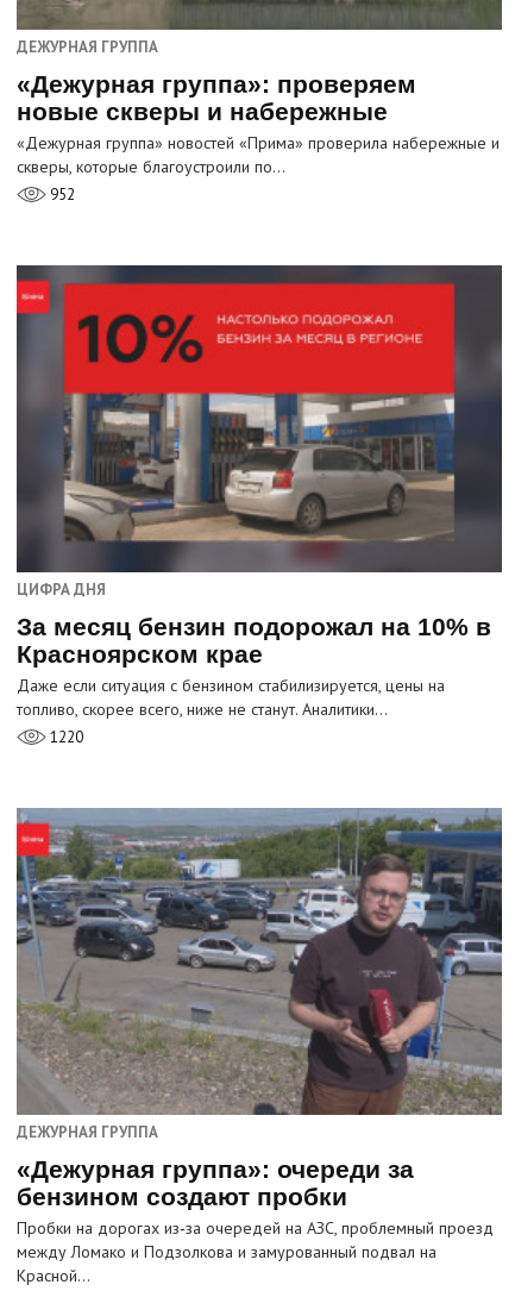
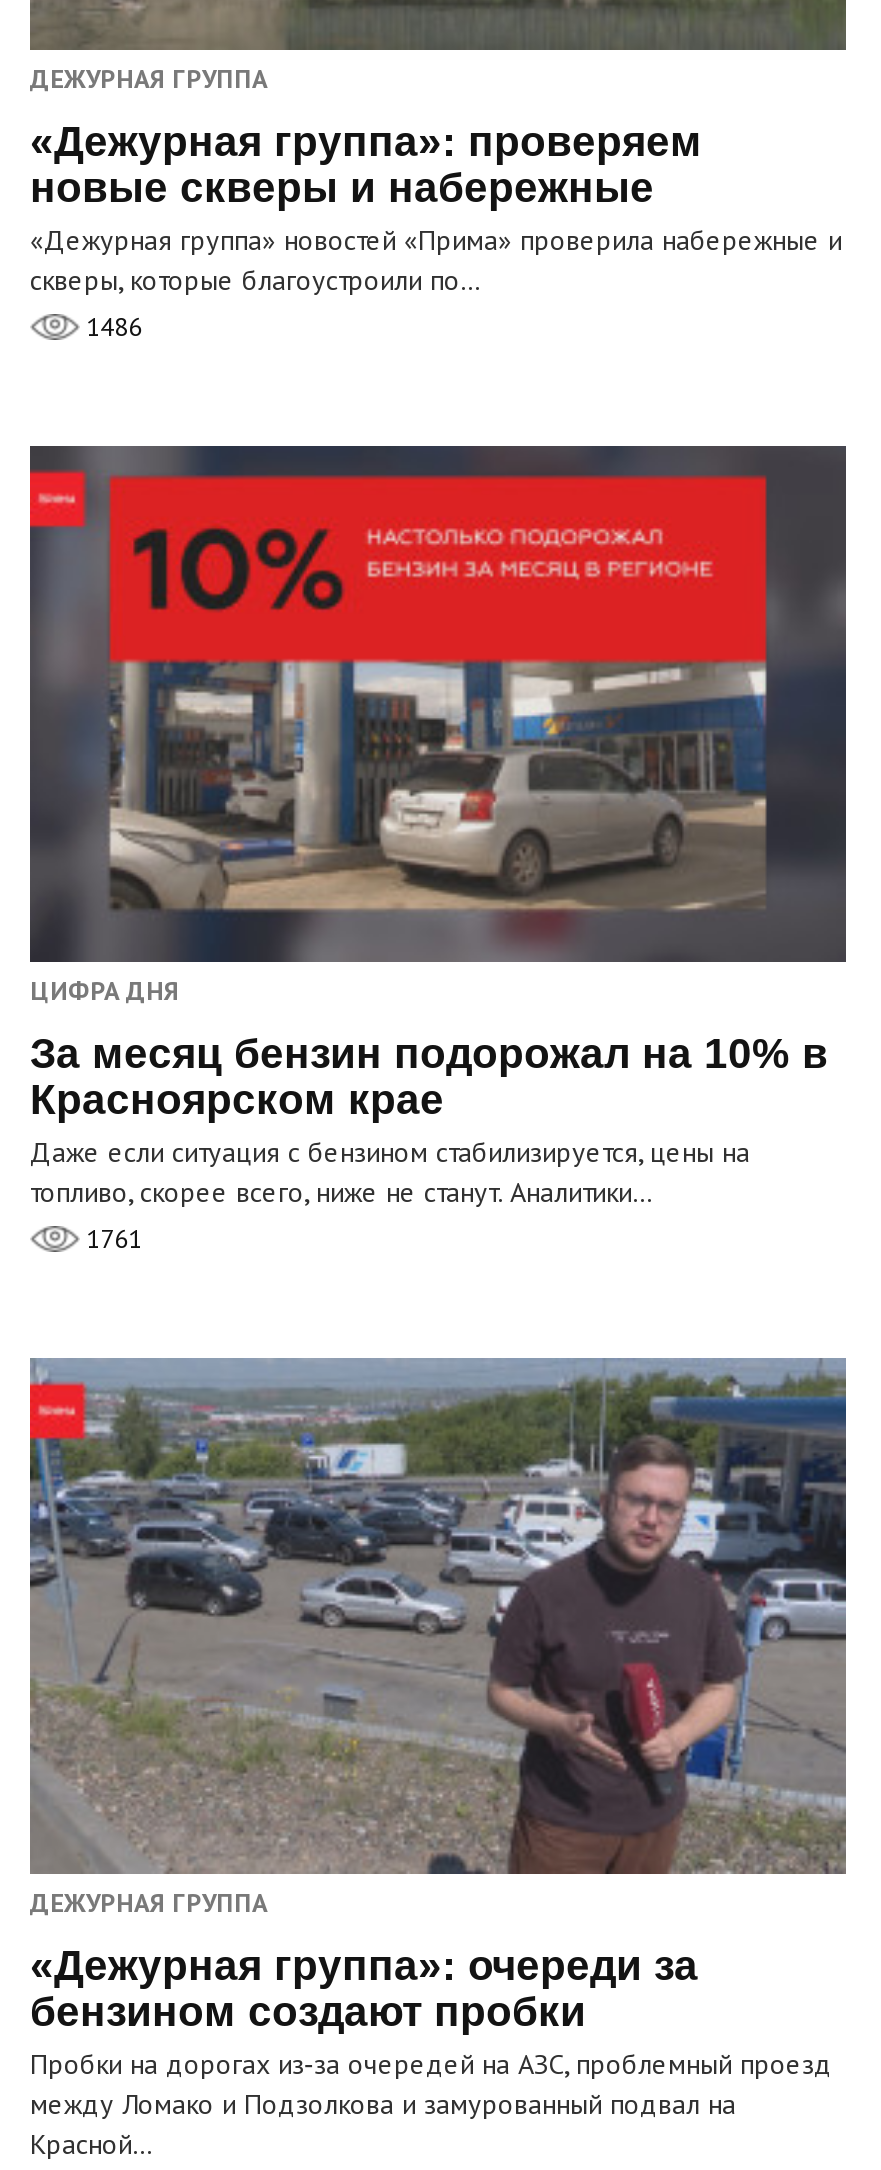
[46,184,75,204] 952 -> [80,309,142,343] 1486
[46,727,83,747] 1220 -> [80,1221,142,1255] 1761

